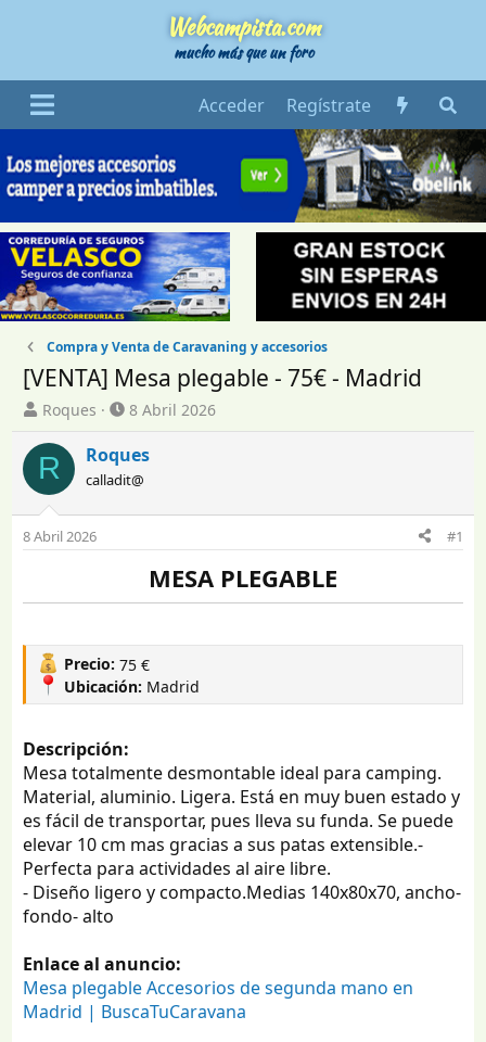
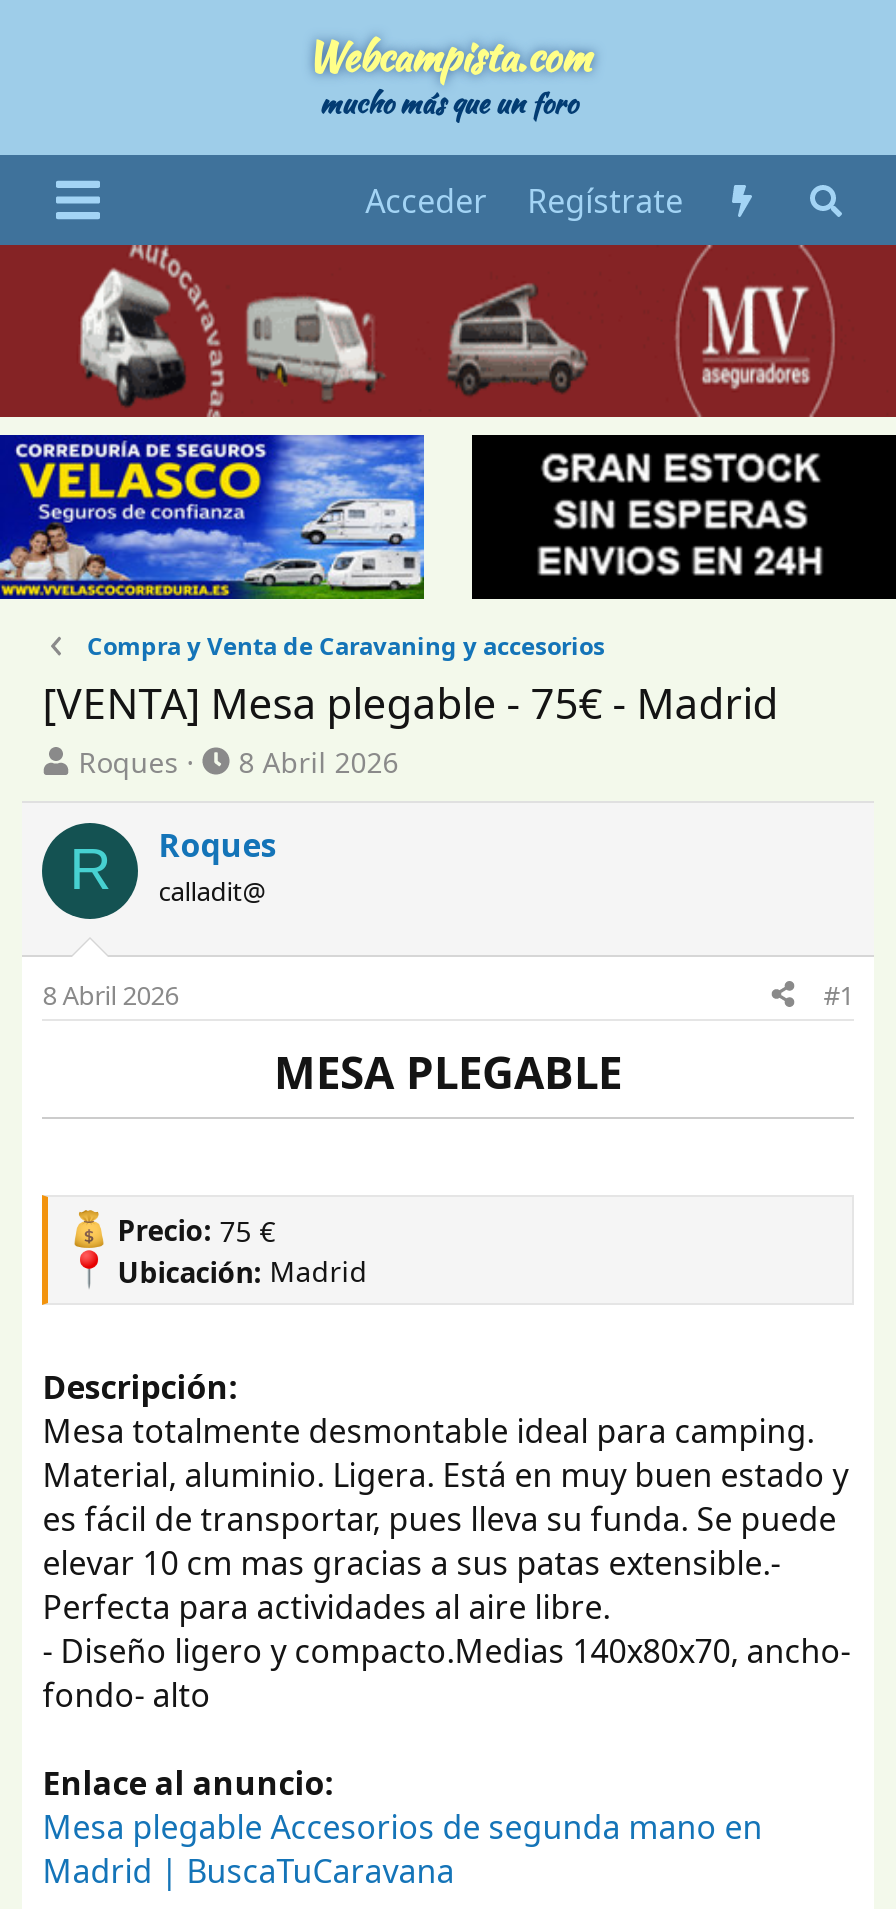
[3,128,483,224] [image] -> [6,243,890,419] [image]

